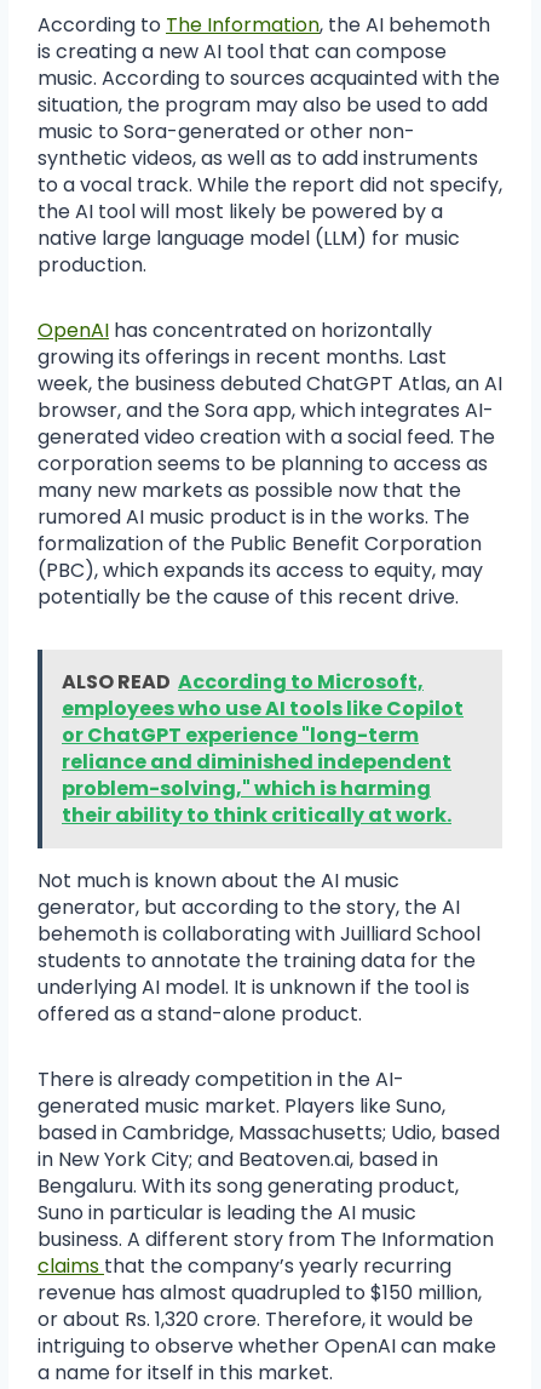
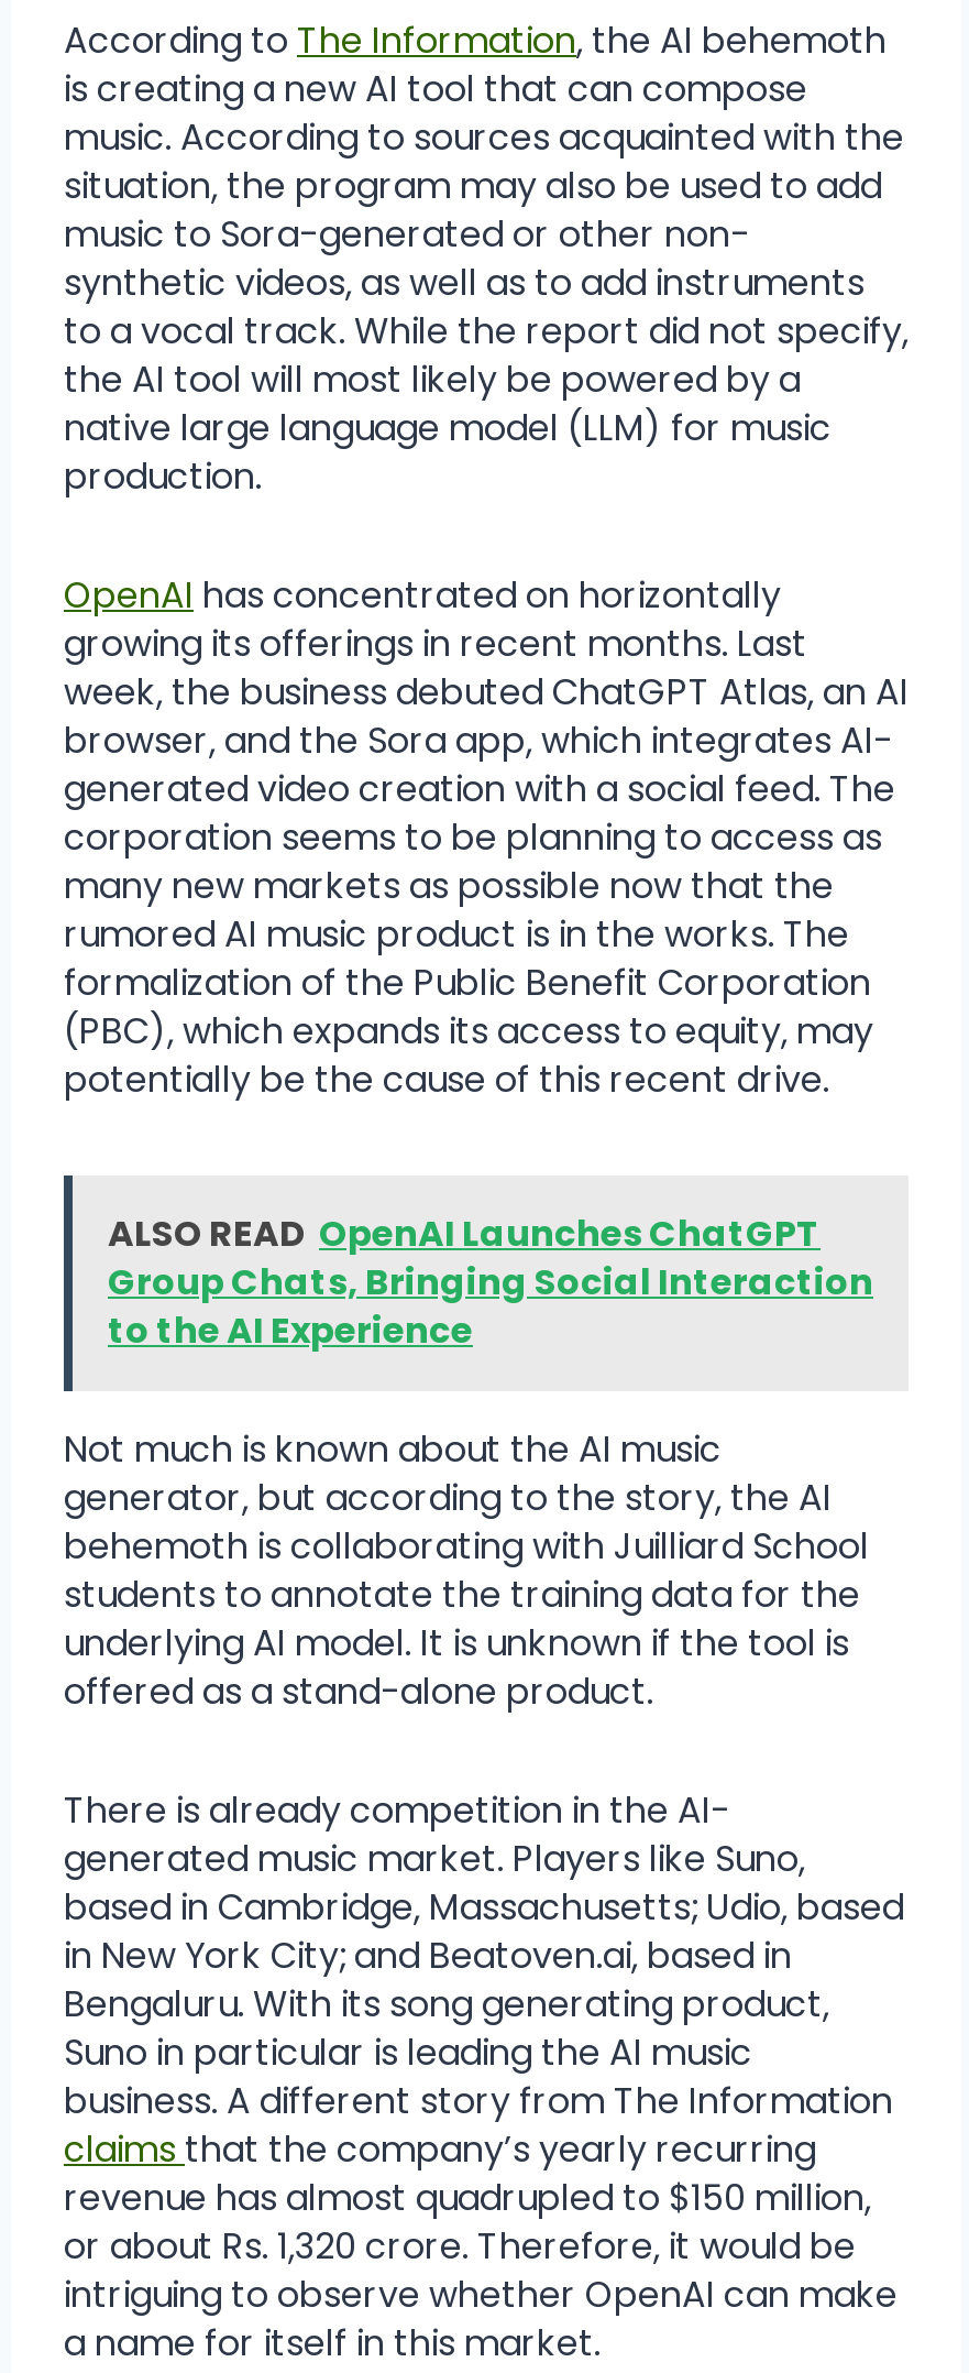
[62,667,464,829] ALSO READ According to Microsoft, | employees who use AI tools like Copilot | or ChatGPT experience "long-term | reliance and diminished independent | problem-solving," which is harming | their ability to think critically at work. -> [108,1208,873,1355] ALSO READ OpenAI Launches ChatGPT | Group Chats, Bringing Social Interaction | to the AI Experience

